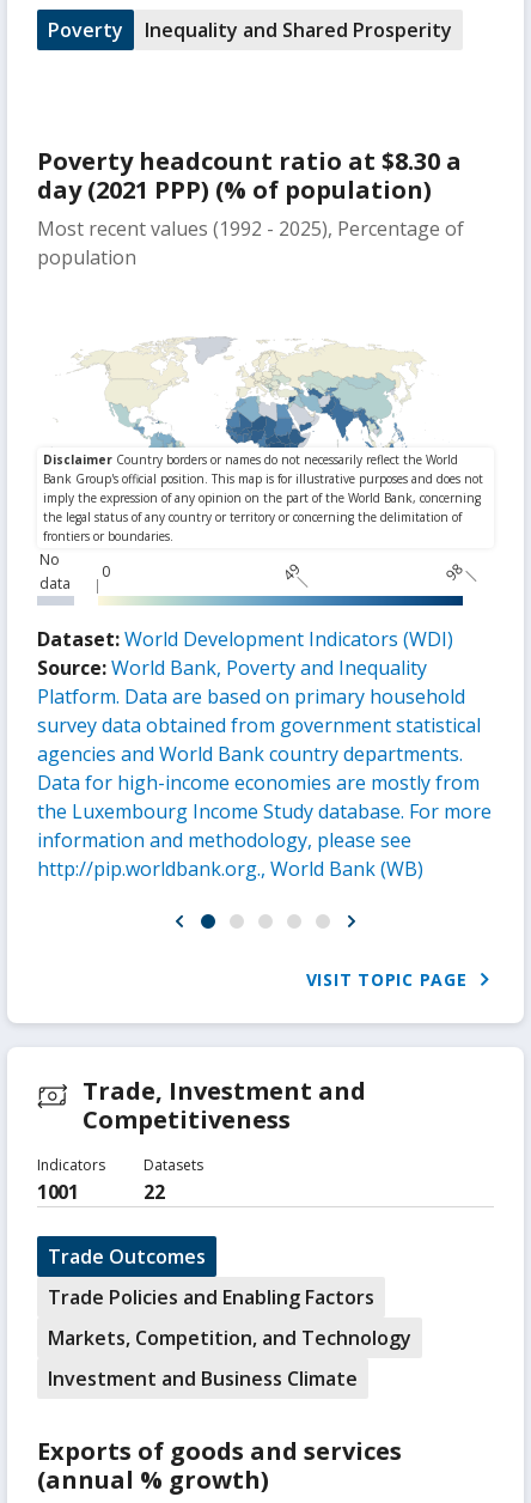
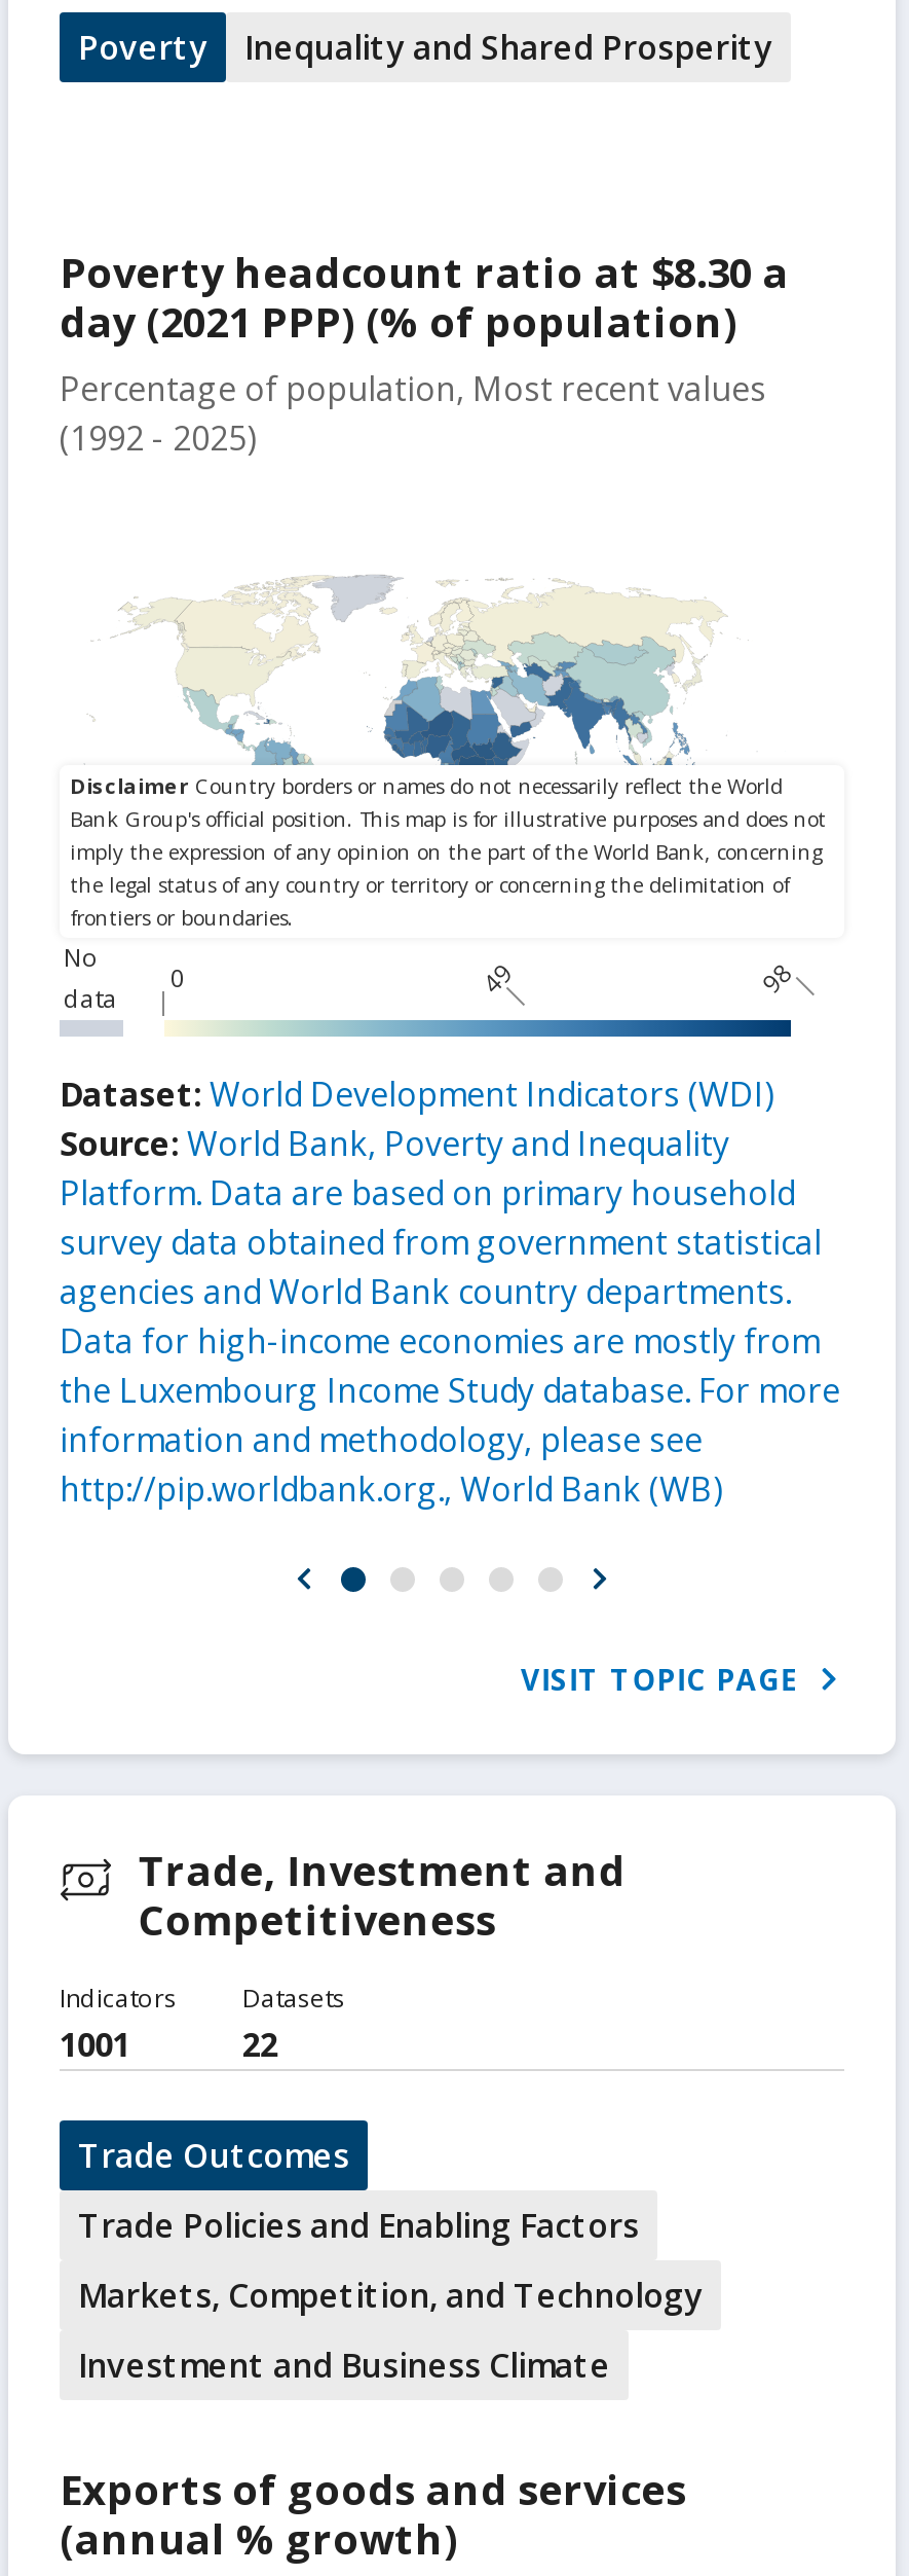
[37,215,464,270] Most recent values (1992 - 2025), Percentage of | population -> [60,366,766,461] Percentage of population, Most recent values | (1992 - 2025)

